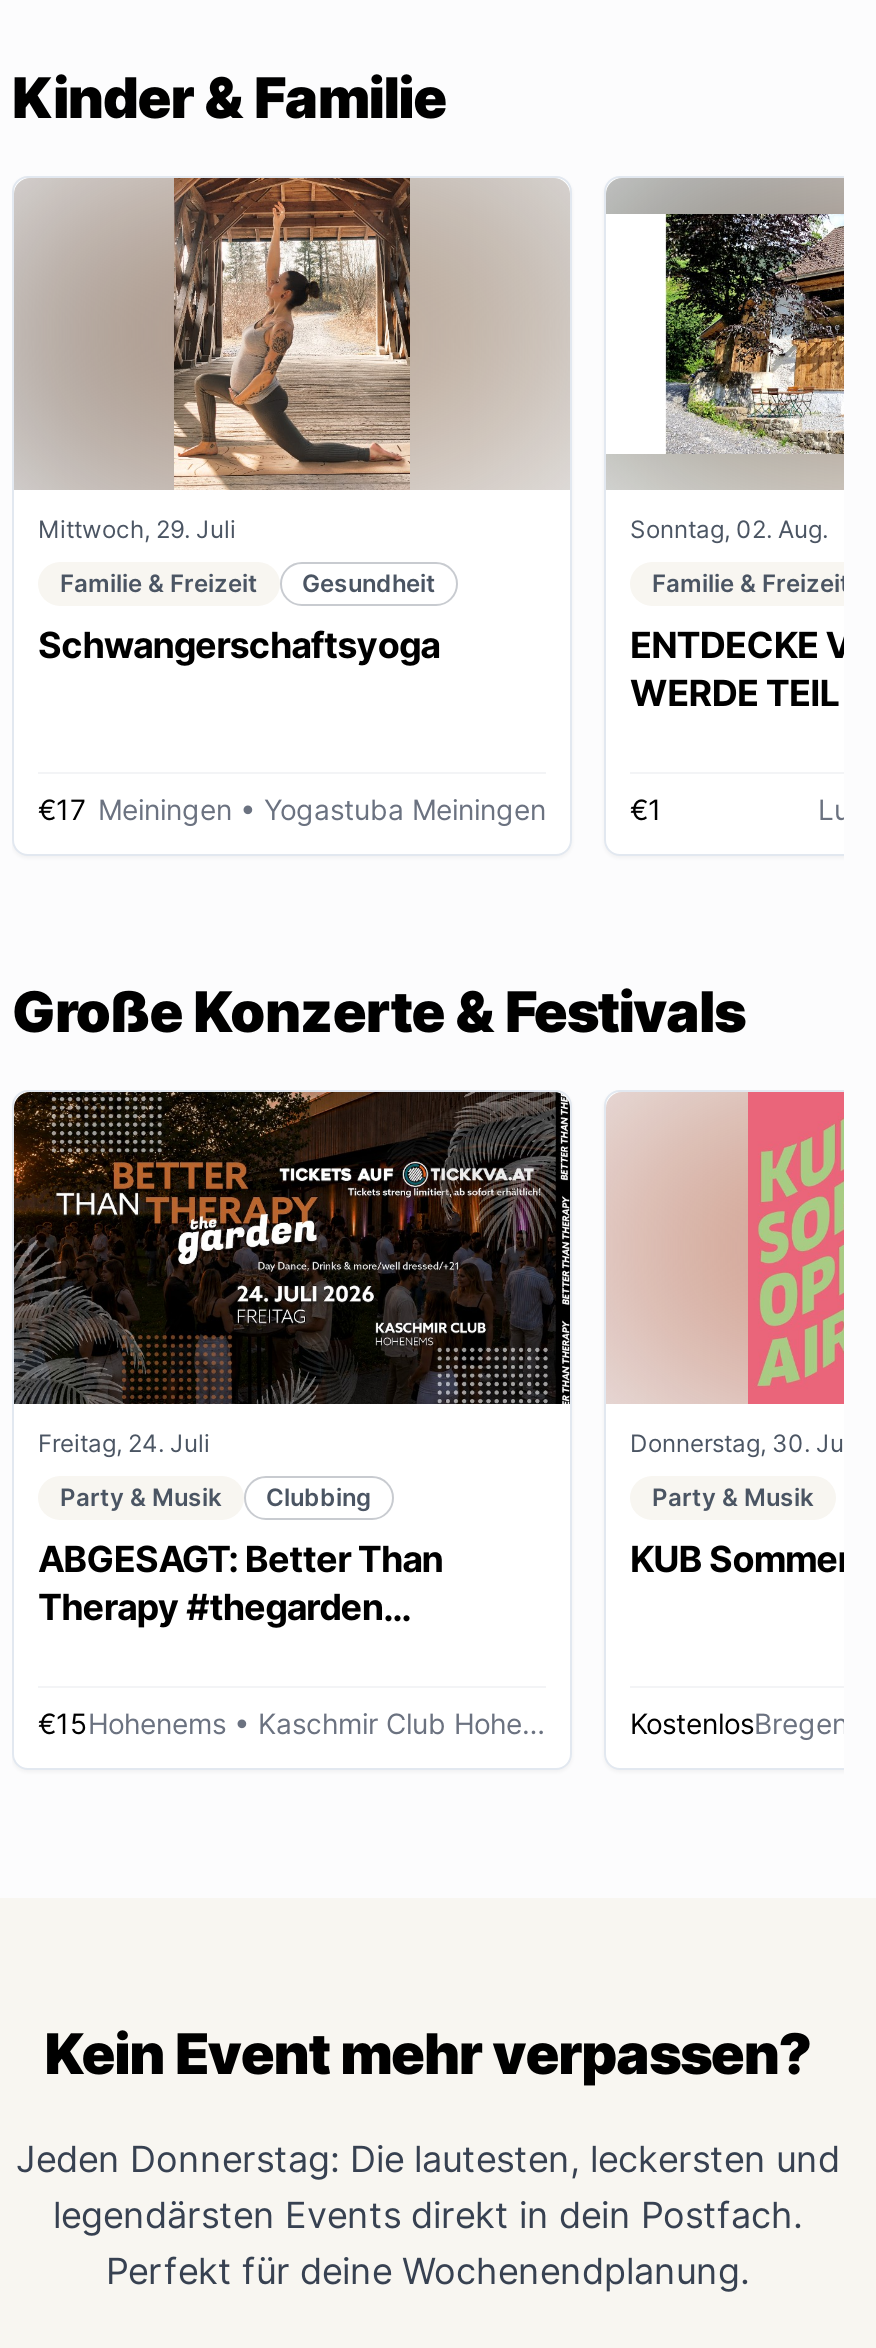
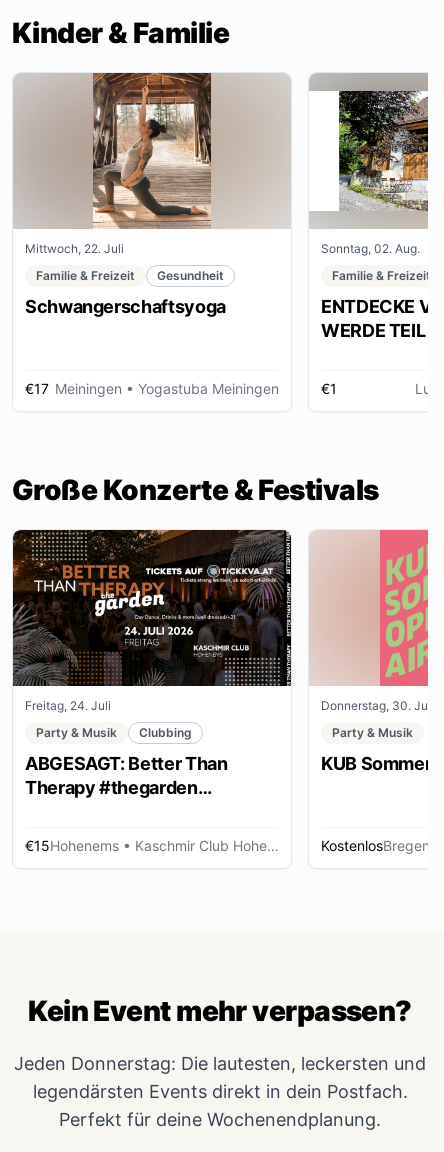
[38,515,236,545] Mittwoch, 29. Juli -> [25,241,124,256] Mittwoch, 22. Juli

